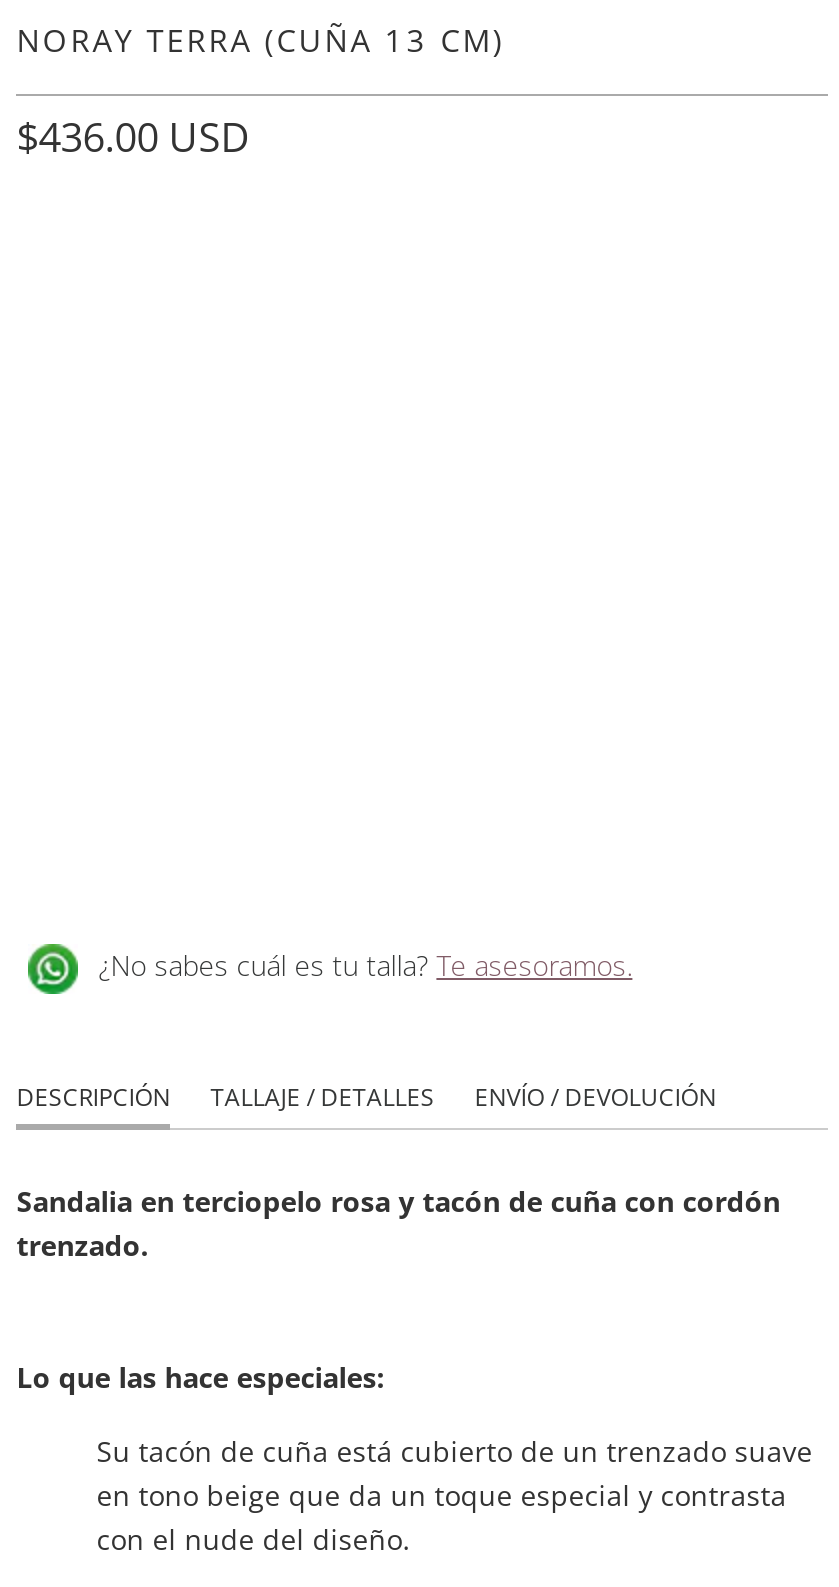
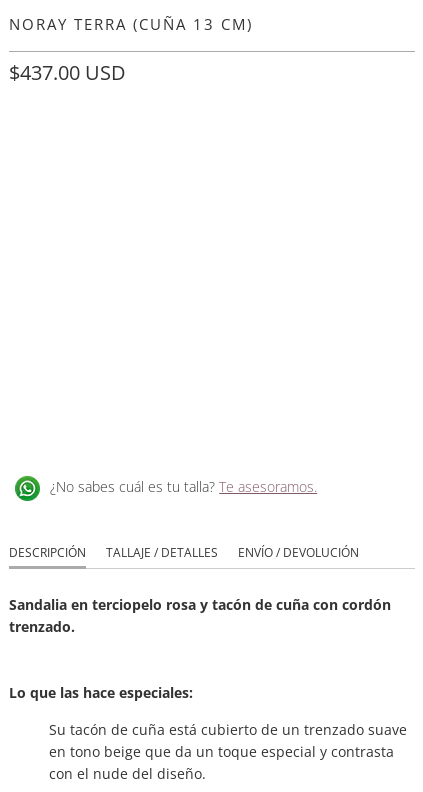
[16,110,250,164] $436.00 USD -> [9,59,126,86] $437.00 USD

